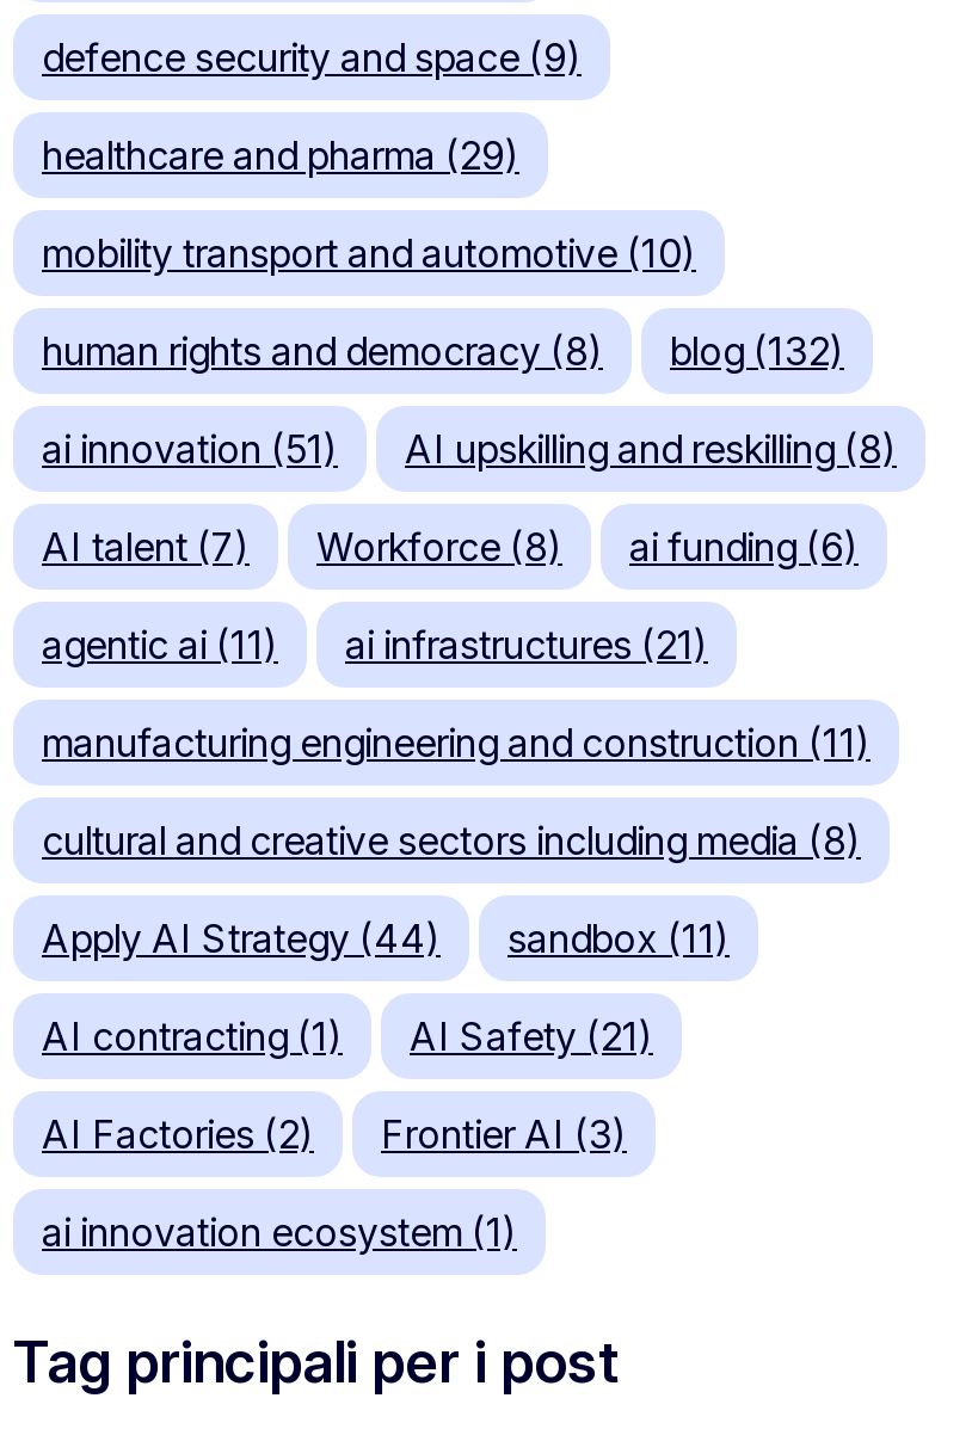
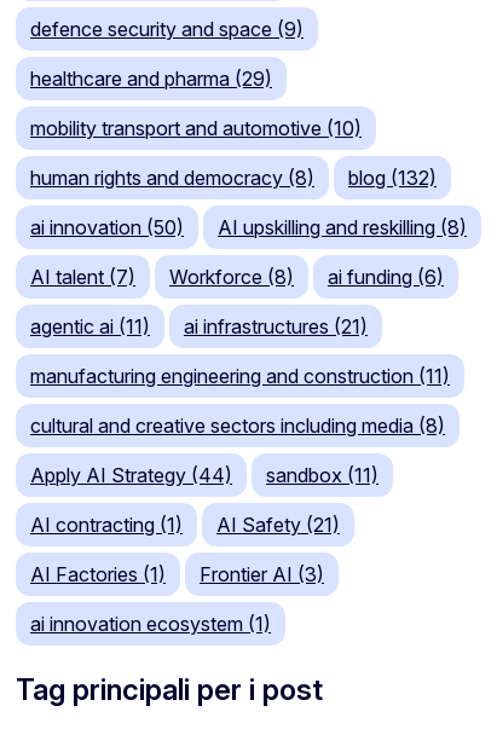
[42,425,338,473] ai innovation (51) -> [30,215,184,239] ai innovation (50)
[42,1110,627,1158] AI Factories (2) Frontier AI (3) -> [30,562,324,586] AI Factories (1) Frontier AI (3)

